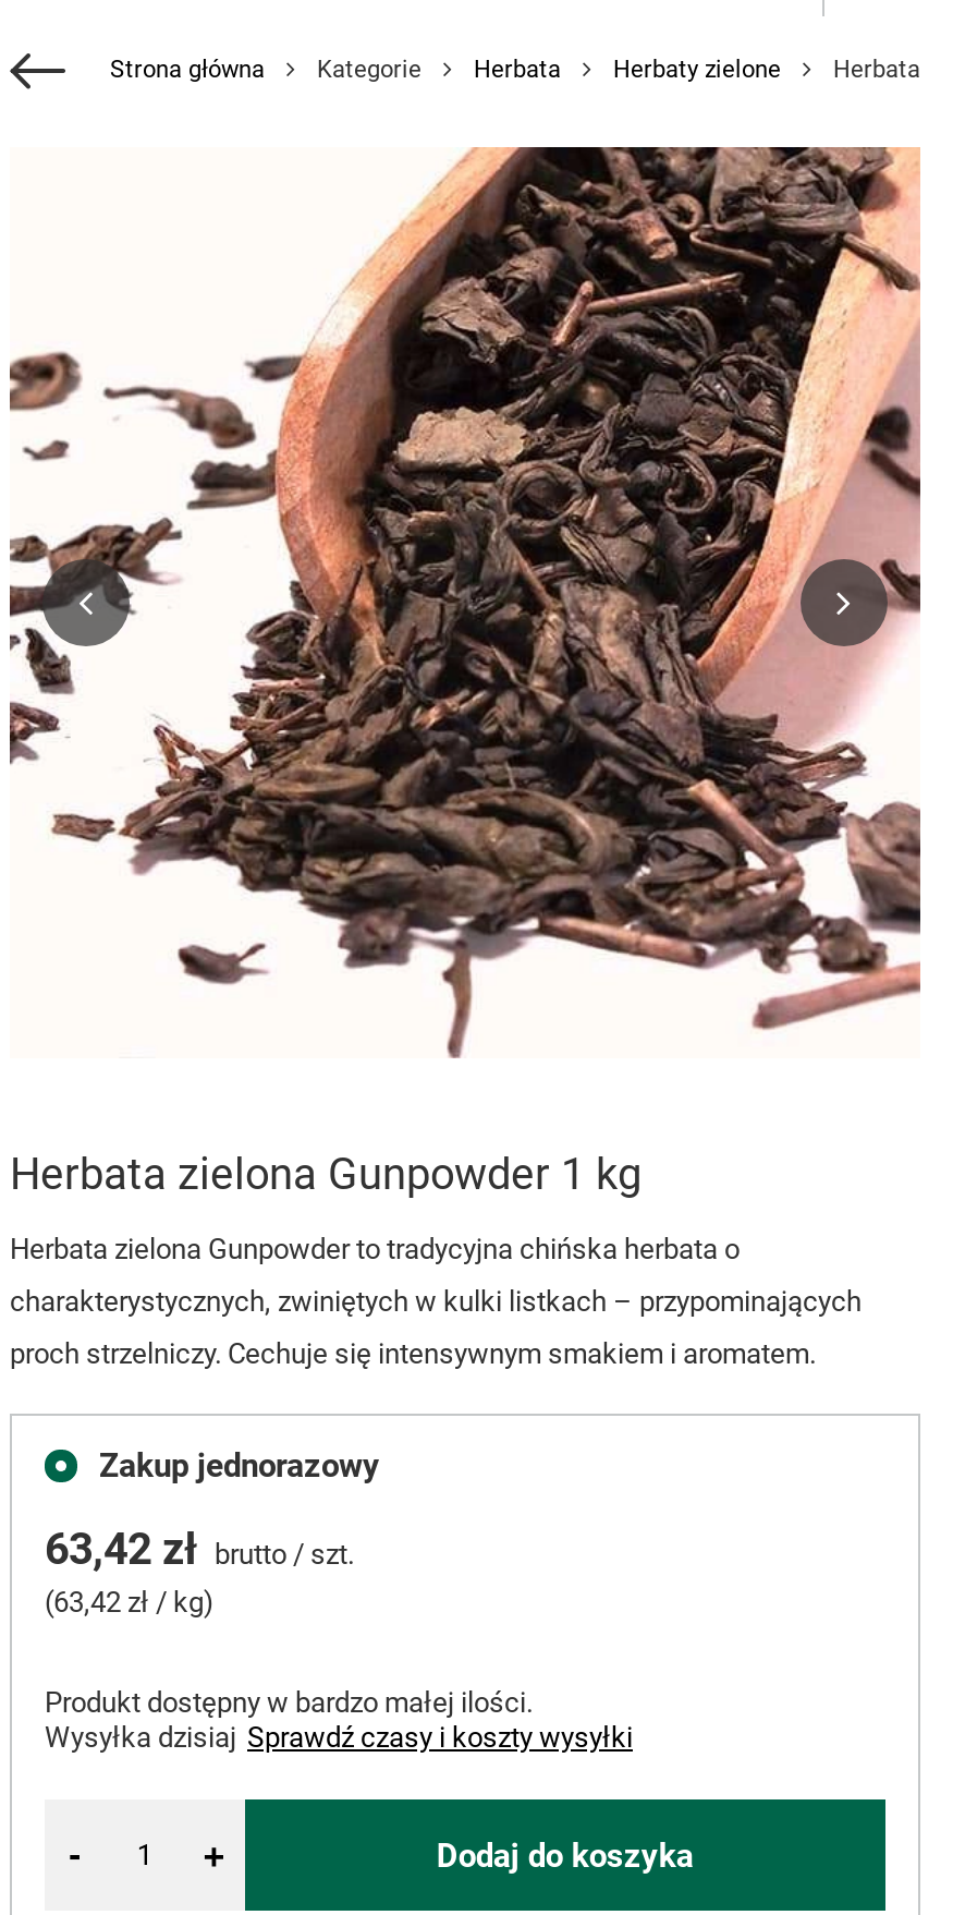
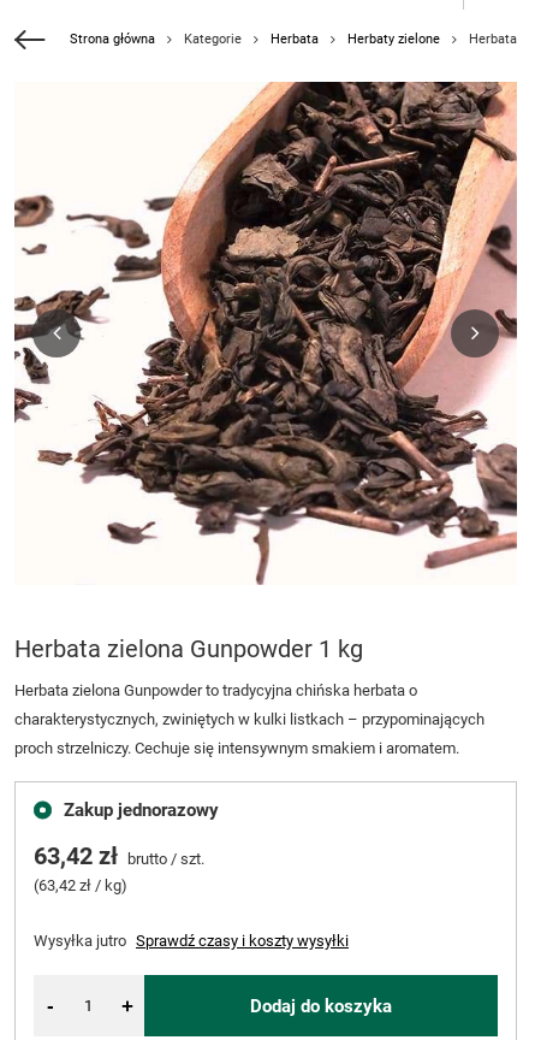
[45,1686,633,1754] Produkt dostępny w bardzo małej ilości | Wysyłka dzisiaj Sprawdź czasy i koszty wysyłki -> [34,932,349,950] Wysyłka jutro Sprawdź czasy i koszty wysyłki

